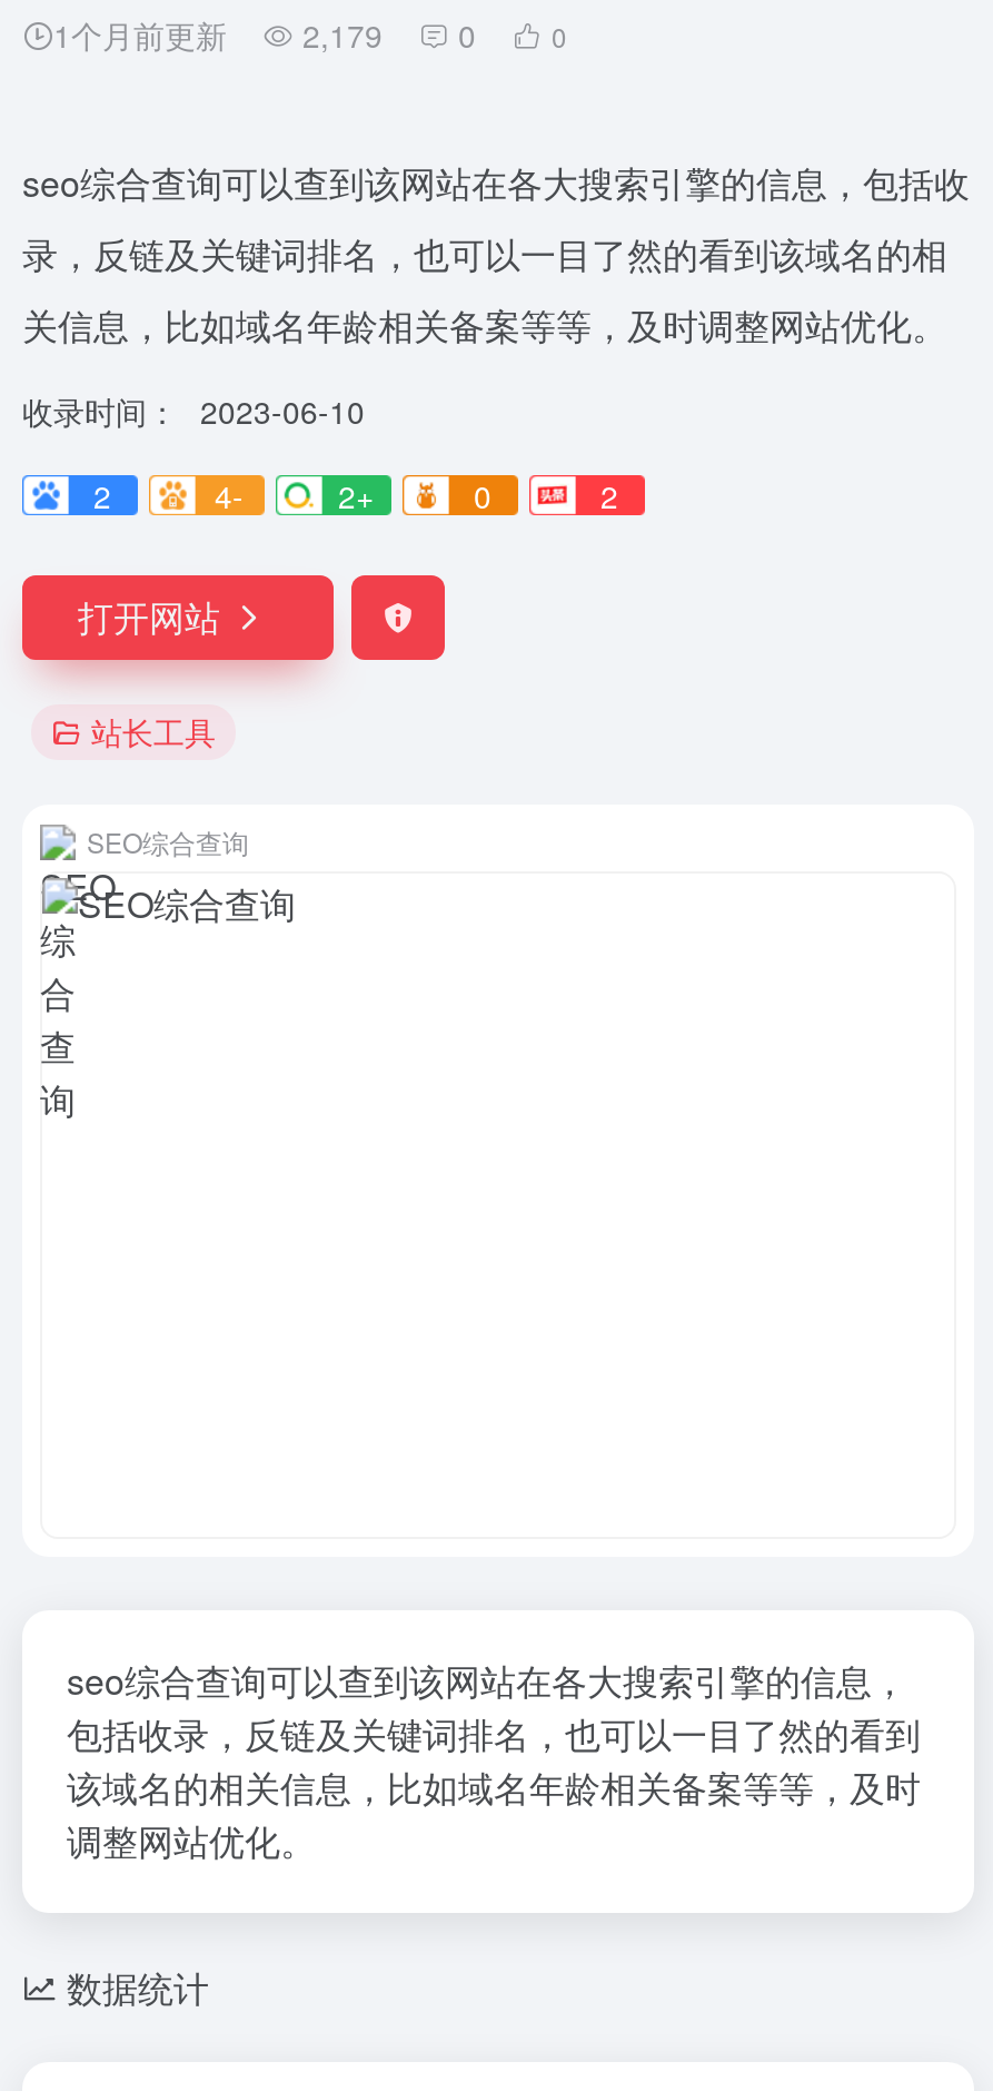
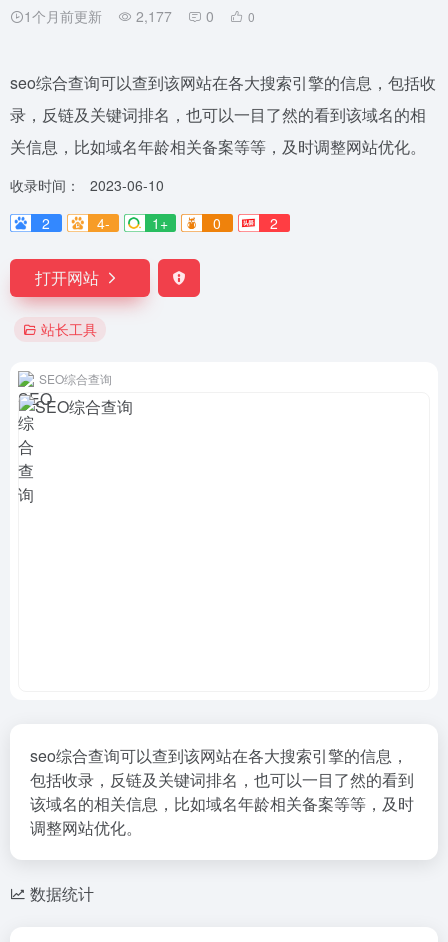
[53,12,567,57] 1个月前更新 2,179 0 0 -> [24,6,255,26] 1个月前更新 2,177 0 0
[338,473,374,517] 2+ -> [152,213,168,233] 1+

